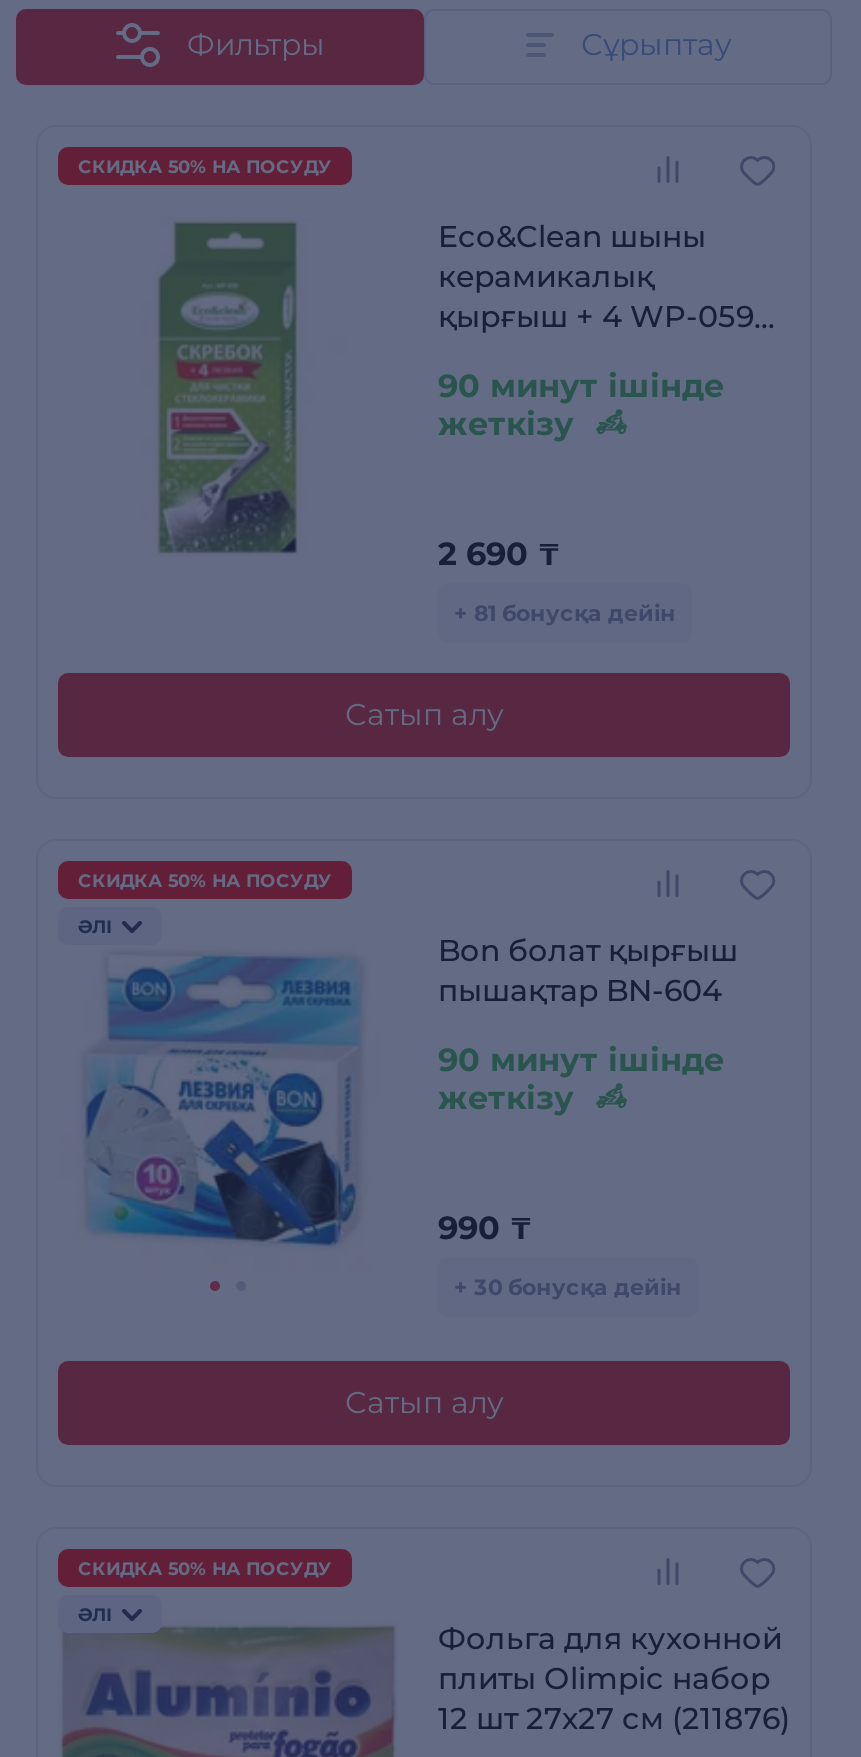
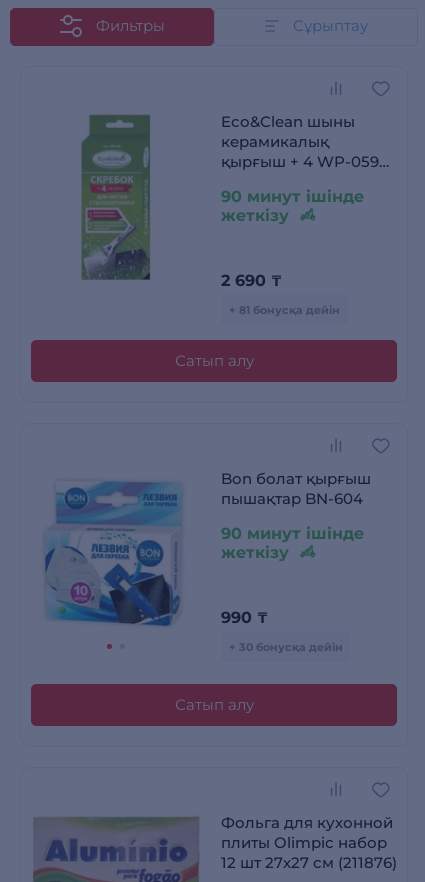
[78,155,332,177] СКИДКА 50% НА ПОСУДУ -> none
[78,869,332,937] СКИДКА 50% НА ПОСУДУ | ӘЛІ -> none
[78,1557,332,1625] СКИДКА 50% НА ПОСУДУ | ӘЛІ -> none

